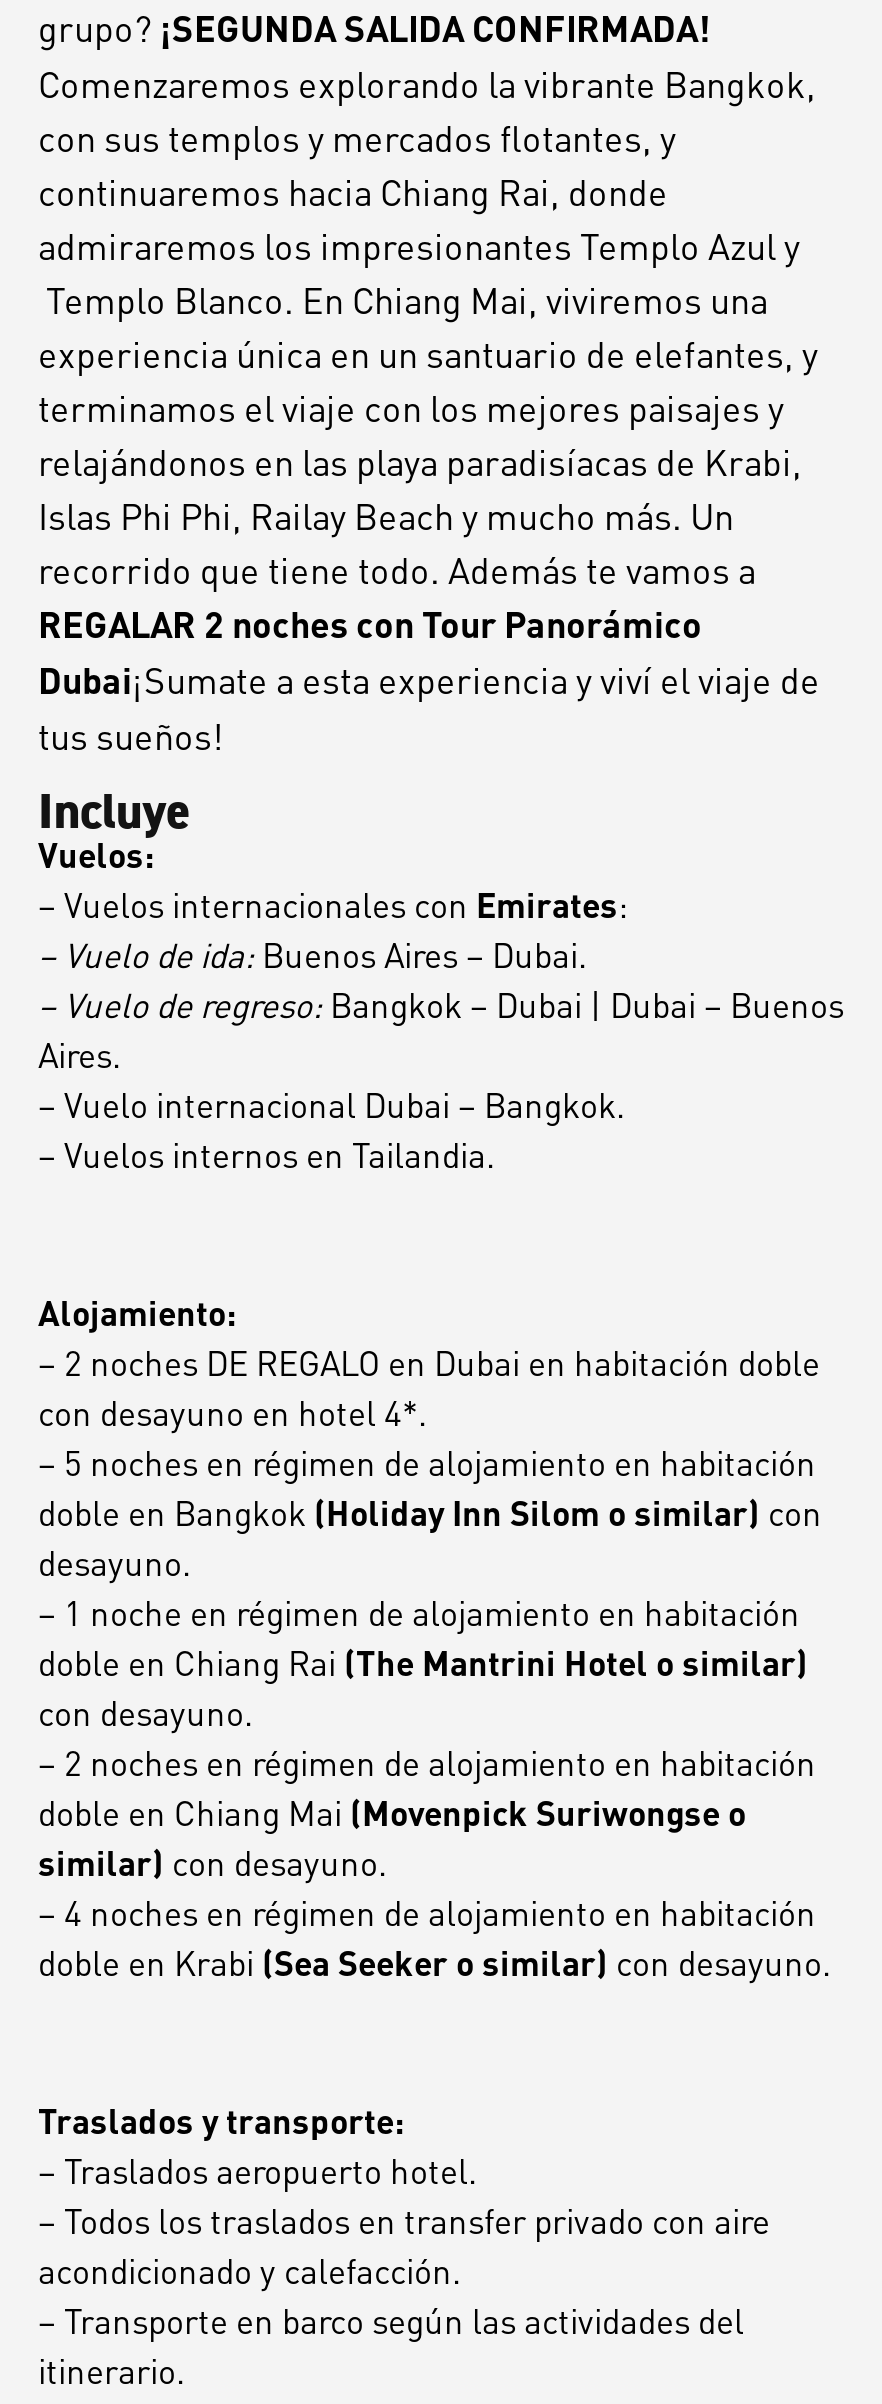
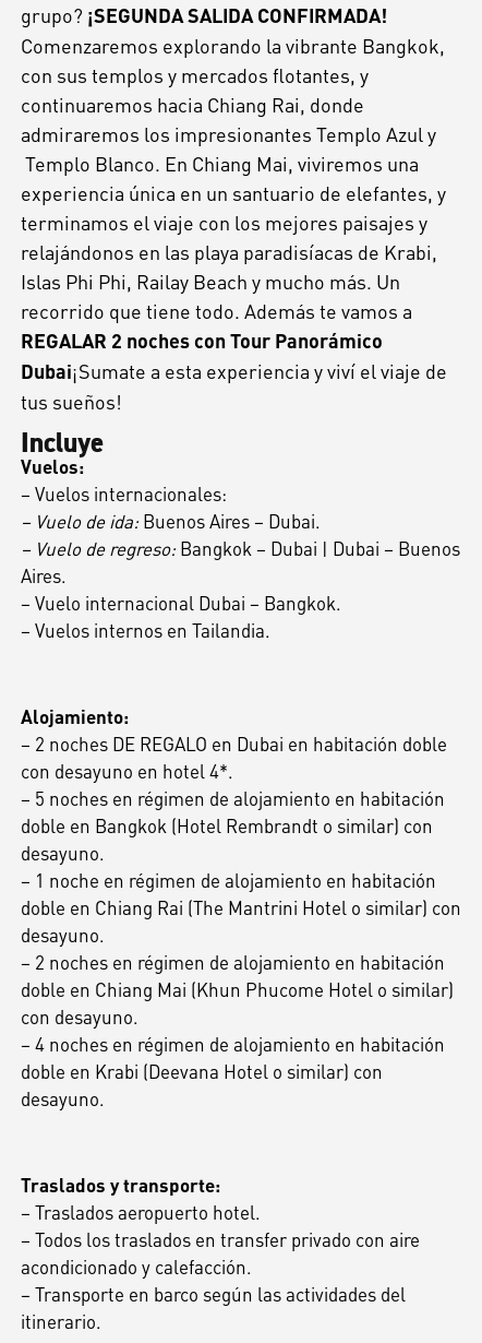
[38,883,628,927] – Vuelos internacionales con Emirates: -> [21,482,227,506] – Vuelos internacionales:
[38,1490,822,1534] doble en Bangkok (Holiday Inn Silom o similar) con -> [21,814,433,838] doble en Bangkok (Hotel Rembrandt o similar) con
[38,1790,746,1884] doble en Chiang Mai (Movenpick Suriwongse o | similar) con desayuno. -> [21,977,454,1029] doble en Chiang Mai (Khun Phucome Hotel o similar) | con desayuno.
[38,1940,832,1984] doble en Krabi (Sea Seeker o similar) con desayuno. -> [21,1059,383,1111] doble en Krabi (Deevana Hotel o similar) con | desayuno.

